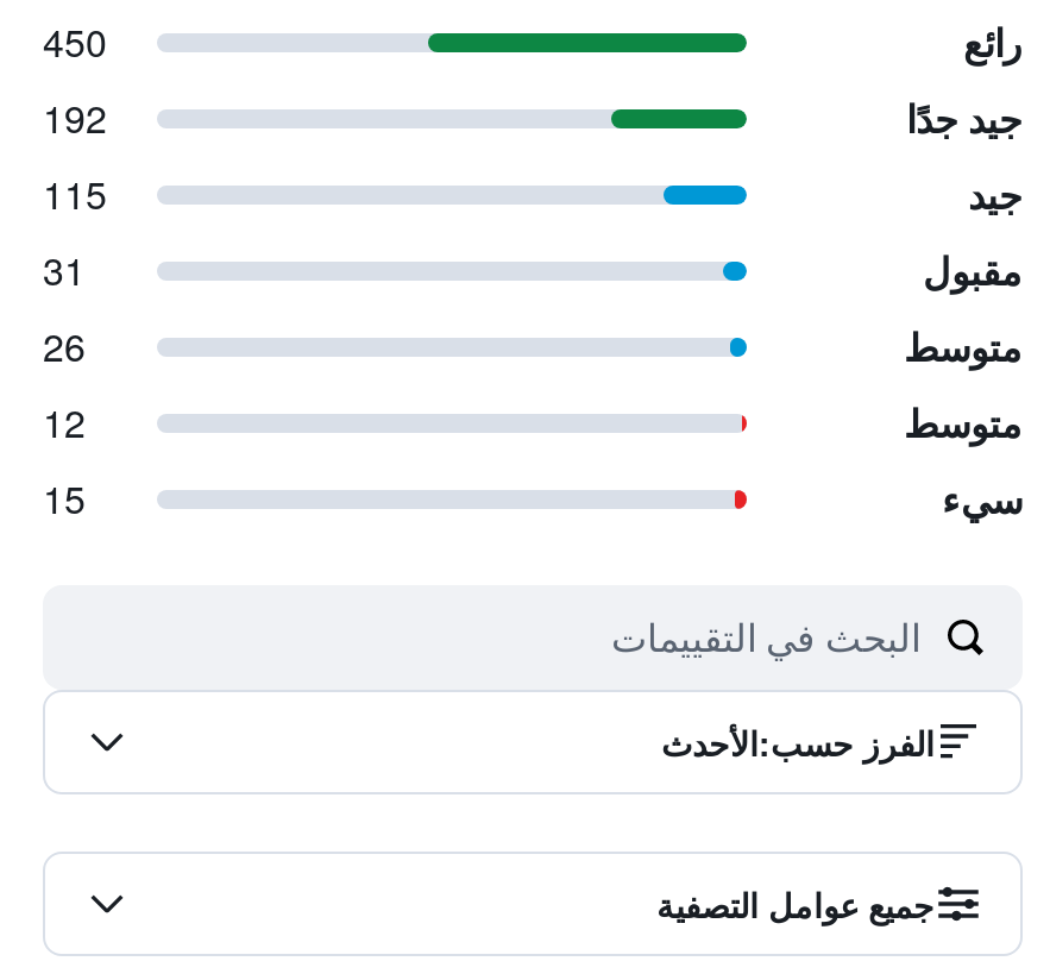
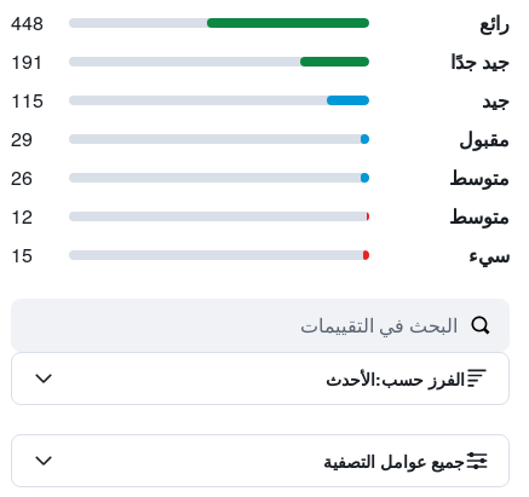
[43,14,107,69] 450 -> [11,8,44,36] 448
[43,90,107,145] 192 -> [11,47,44,75] 191
[43,243,86,297] 31 -> [11,125,33,152] 29

